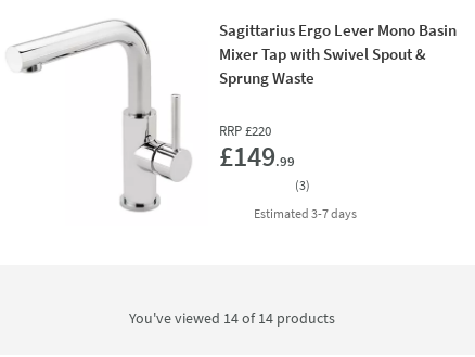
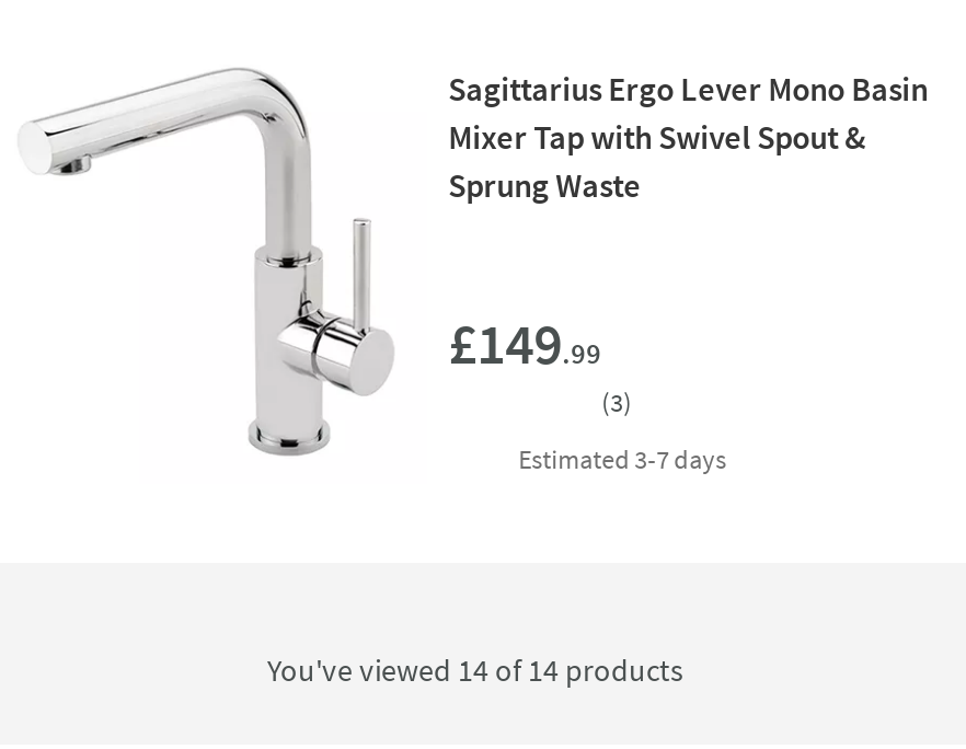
[219,121,271,139] RRP £220 -> none

